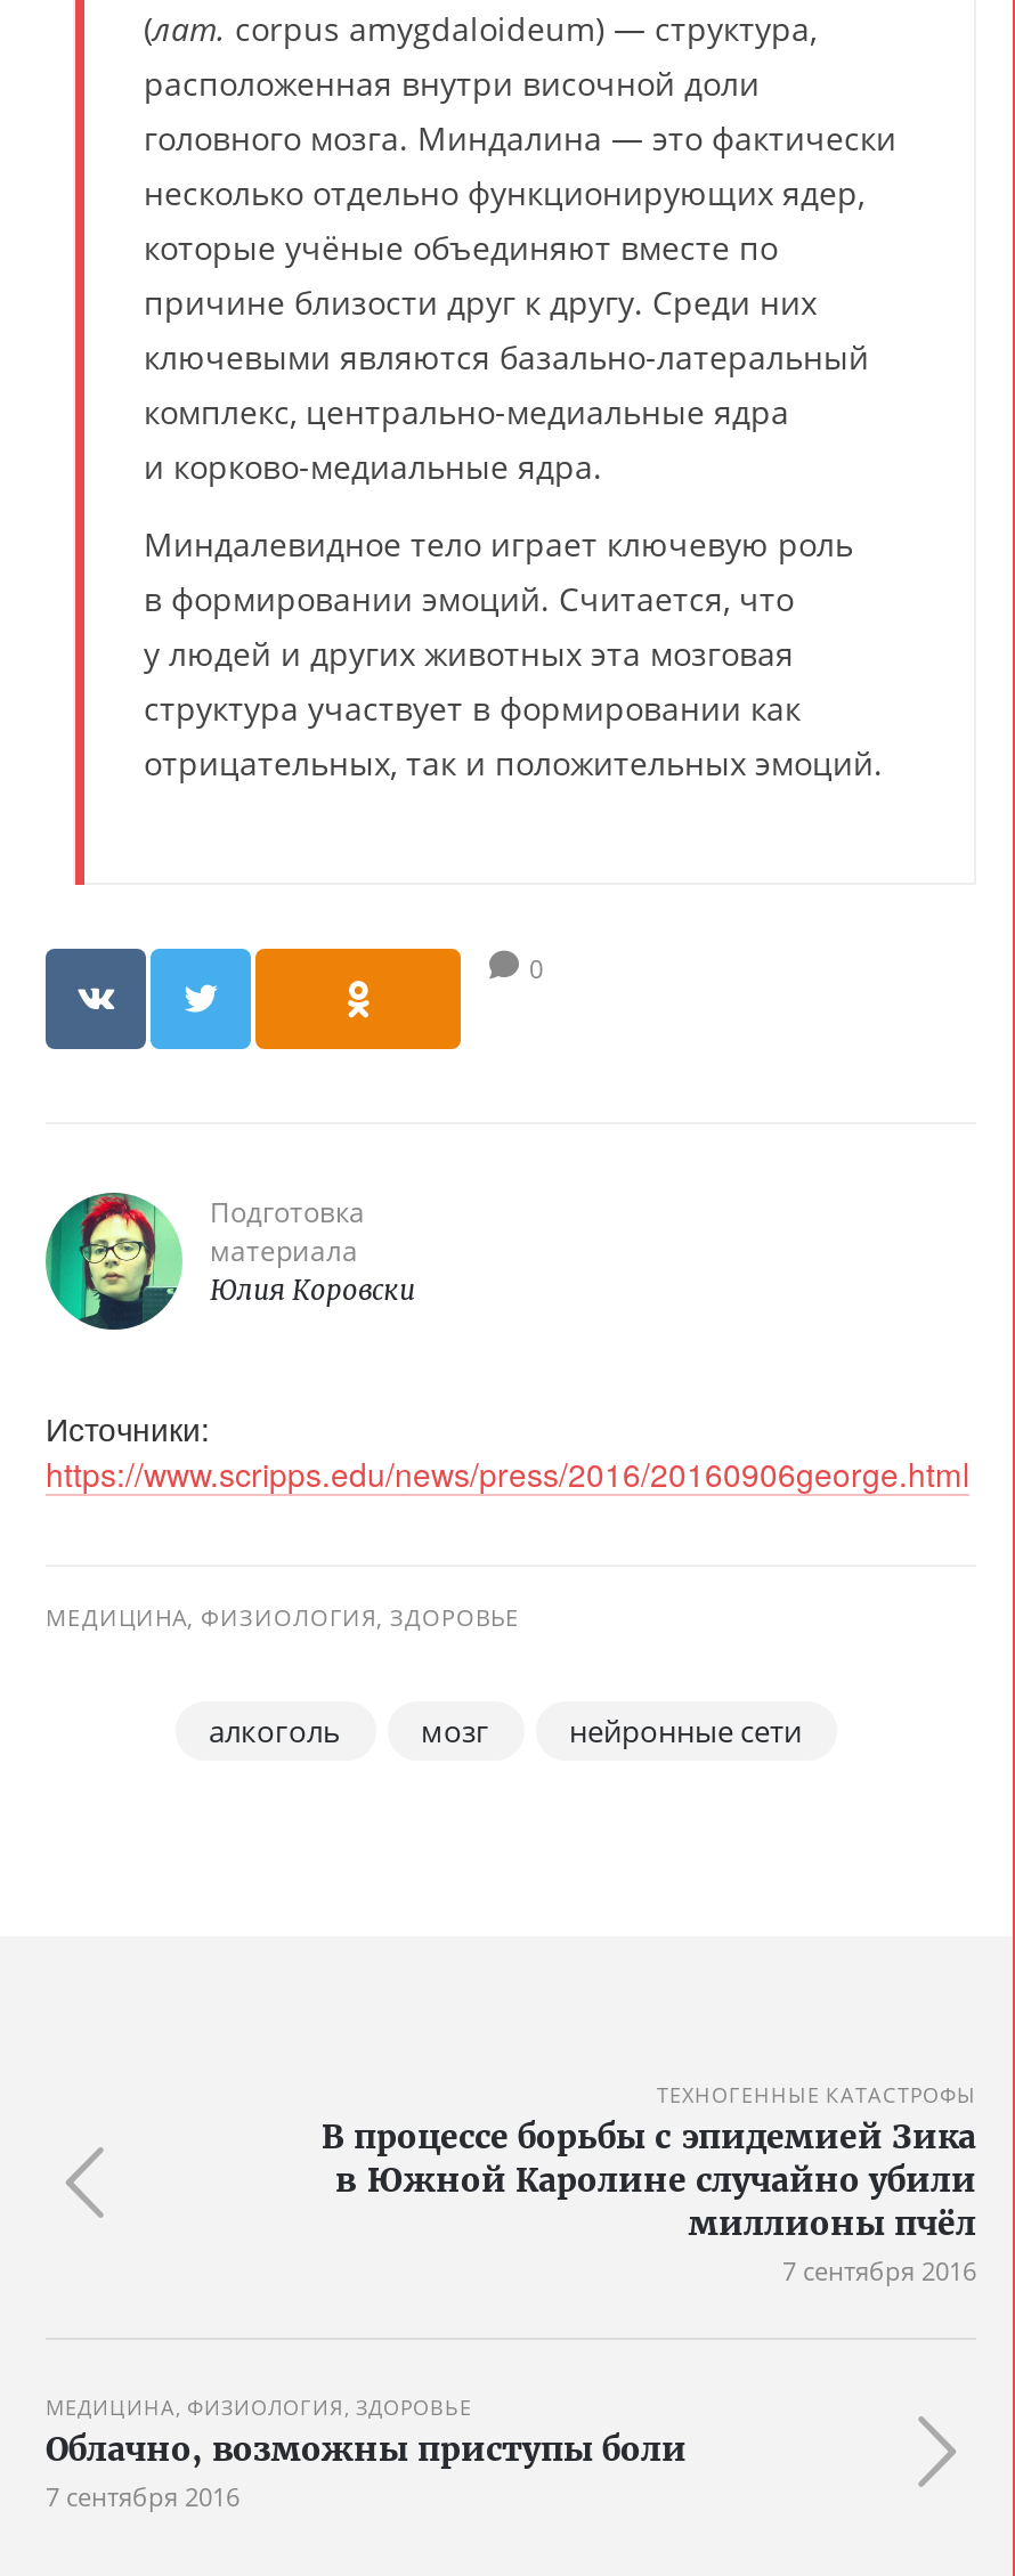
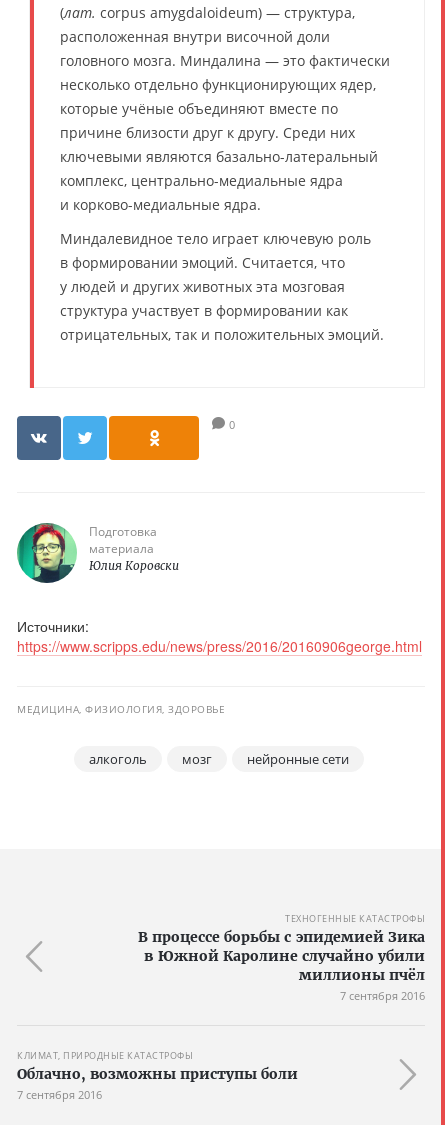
[46,2393,472,2423] МЕДИЦИНА, ФИЗИОЛОГИЯ, ЗДОРОВЬЕ -> [17,1049,193,1062] КЛИМАТ, ПРИРОДНЫЕ КАТАСТРОФЫ

